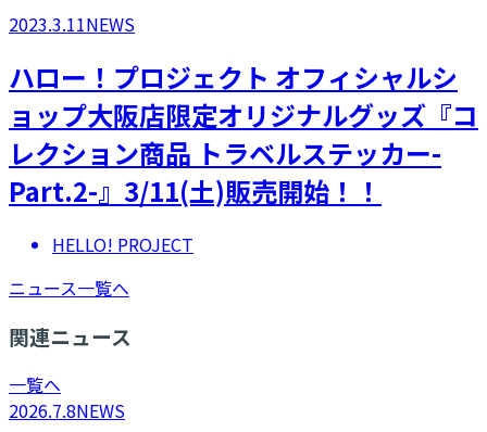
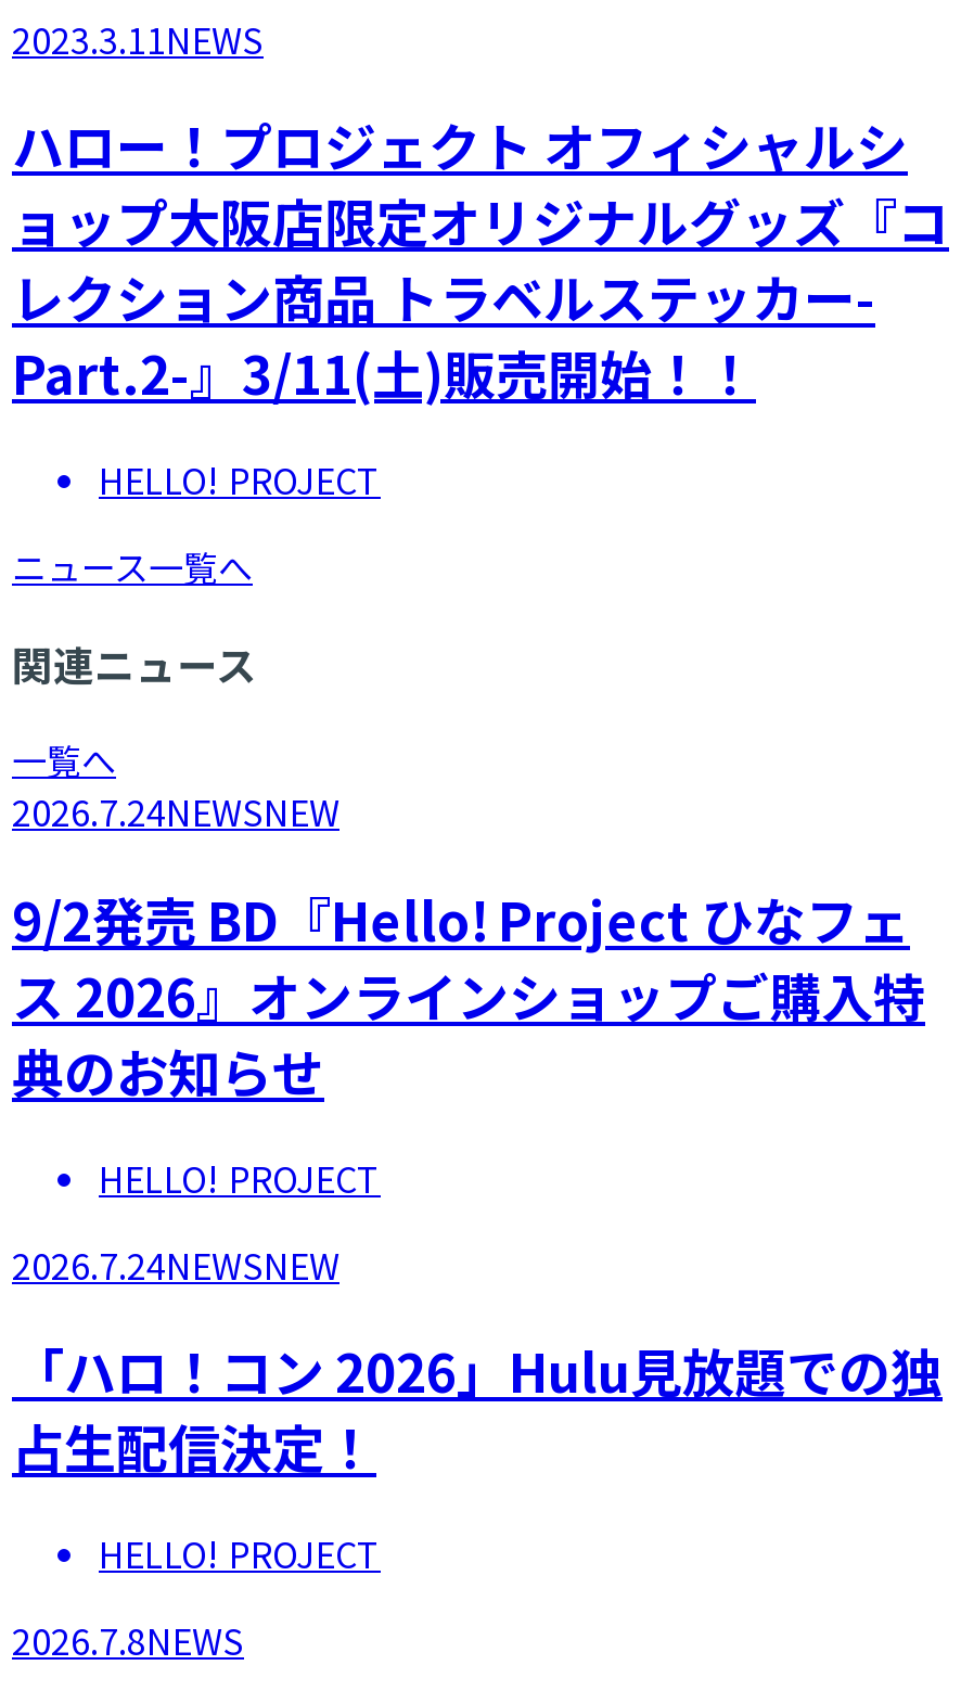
none -> [12,785,943,1580] 2026.7.24NEWSNEW | 9/2発売 BD『Hello! Project ひなフェ | ス 2026』オンラインショップご購入特 | 典のお知らせ | HELLO! PROJECT | 2026.7.24NEWSNEW | 「ハロ！コン 2026」Hulu見放題での独 | 占生配信決定！ | HELLO! PROJECT

